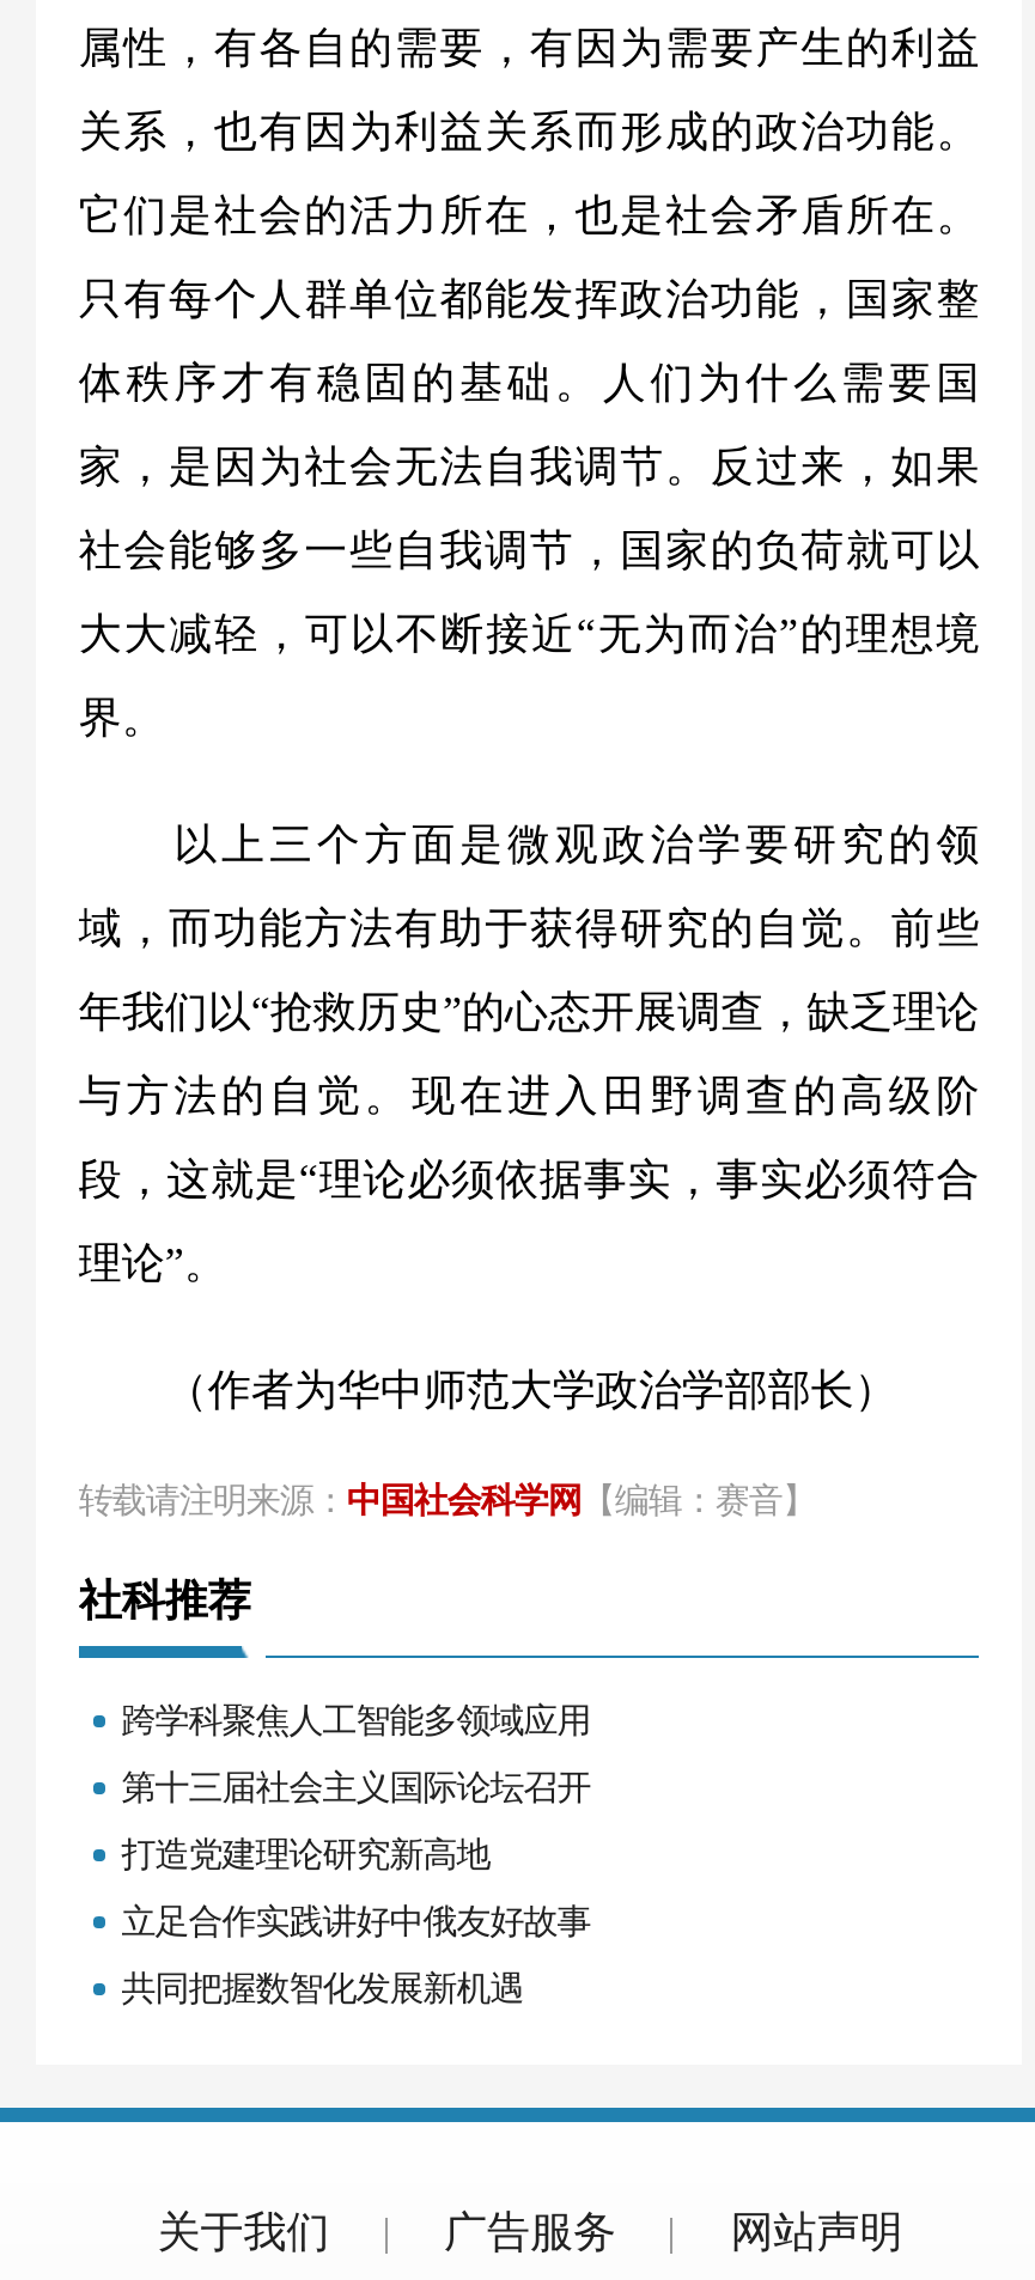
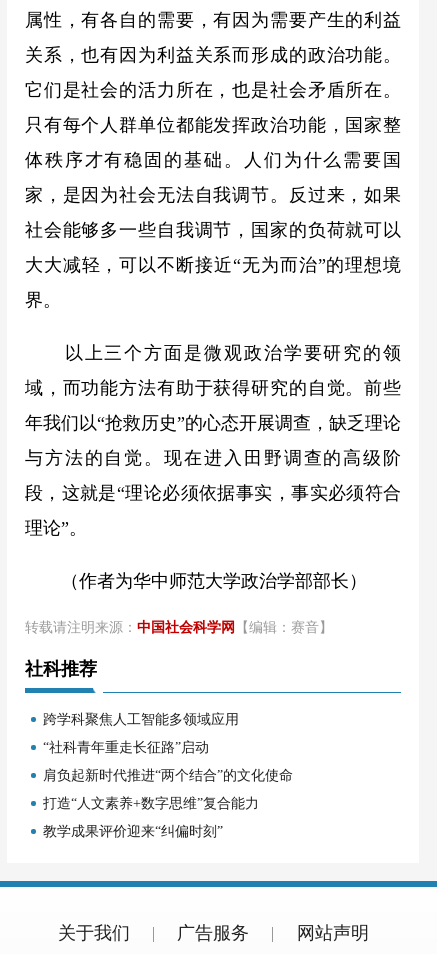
[121,1768,590,1806] 第十三届社会主义国际论坛召开 -> [43,739,209,755] “社科青年重走长征路”启动
[121,1835,490,1873] 打造党建理论研究新高地 -> [43,767,293,783] 肩负起新时代推进“两个结合”的文化使命
[121,1902,590,1940] 立足合作实践讲好中俄友好故事 -> [43,795,259,811] 打造“人文素养+数字思维”复合能力
[121,1969,523,2007] 共同把握数智化发展新机遇 -> [43,823,223,839] 教学成果评价迎来“纠偏时刻”

